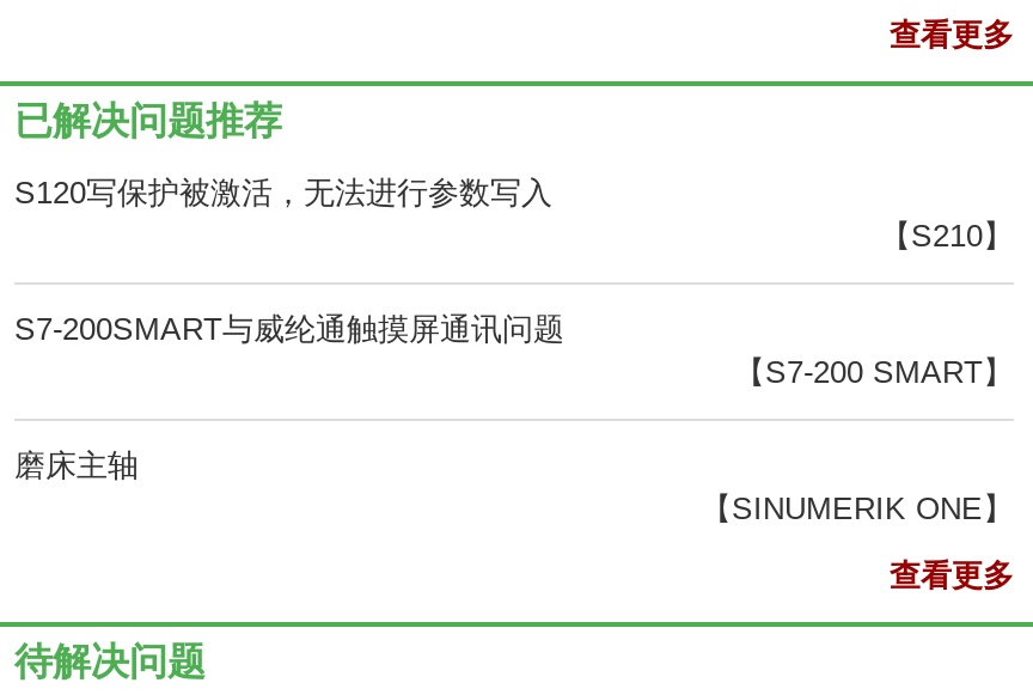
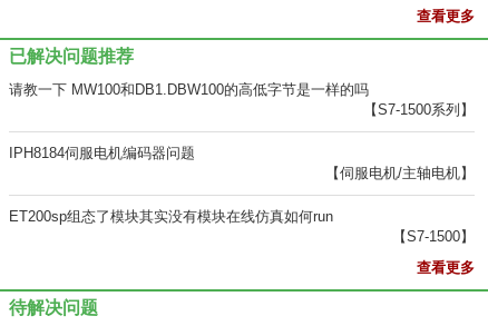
[14,175,1014,254] S120写保护被激活，无法进行参数写入 | 【S210】 -> [9,81,475,118] 请教一下 MW100和DB1.DBW100的高低字节是一样的吗 | 【S7-1500系列】
[14,311,1014,390] S7-200SMART与威纶通触摸屏通讯问题 | 【S7-200 SMART】 -> [9,145,475,181] IPH8184伺服电机编码器问题 | 【伺服电机/主轴电机】
[14,447,1014,526] 磨床主轴 | 【SINUMERIK ONE】 -> [9,208,475,245] ET200sp组态了模块其实没有模块在线仿真如何run | 【S7-1500】

